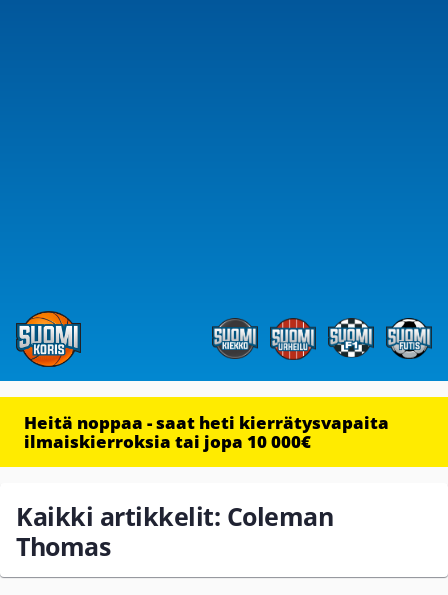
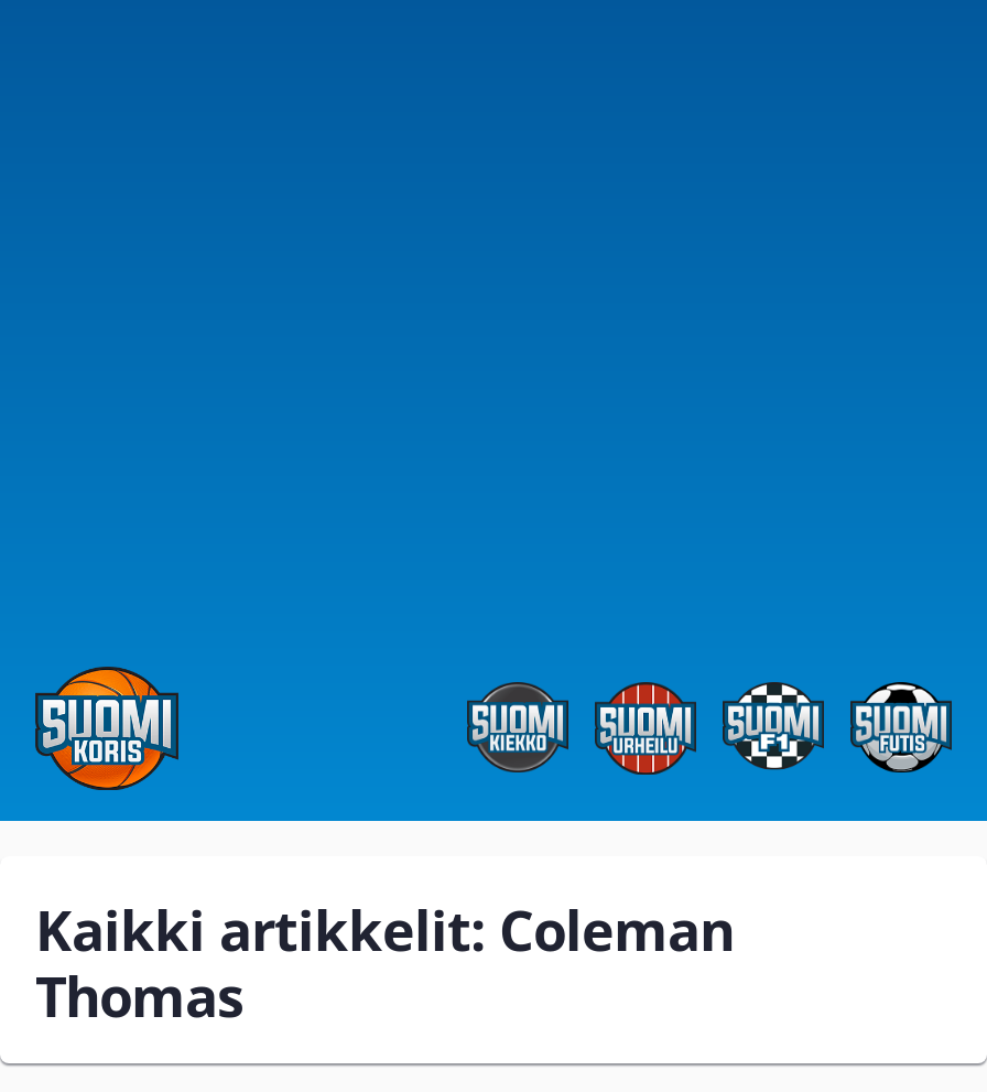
[24,411,389,453] Heitä noppaa - saat heti kierrätysvapaita | ilmaiskierroksia tai jopa 10 000€ -> none

